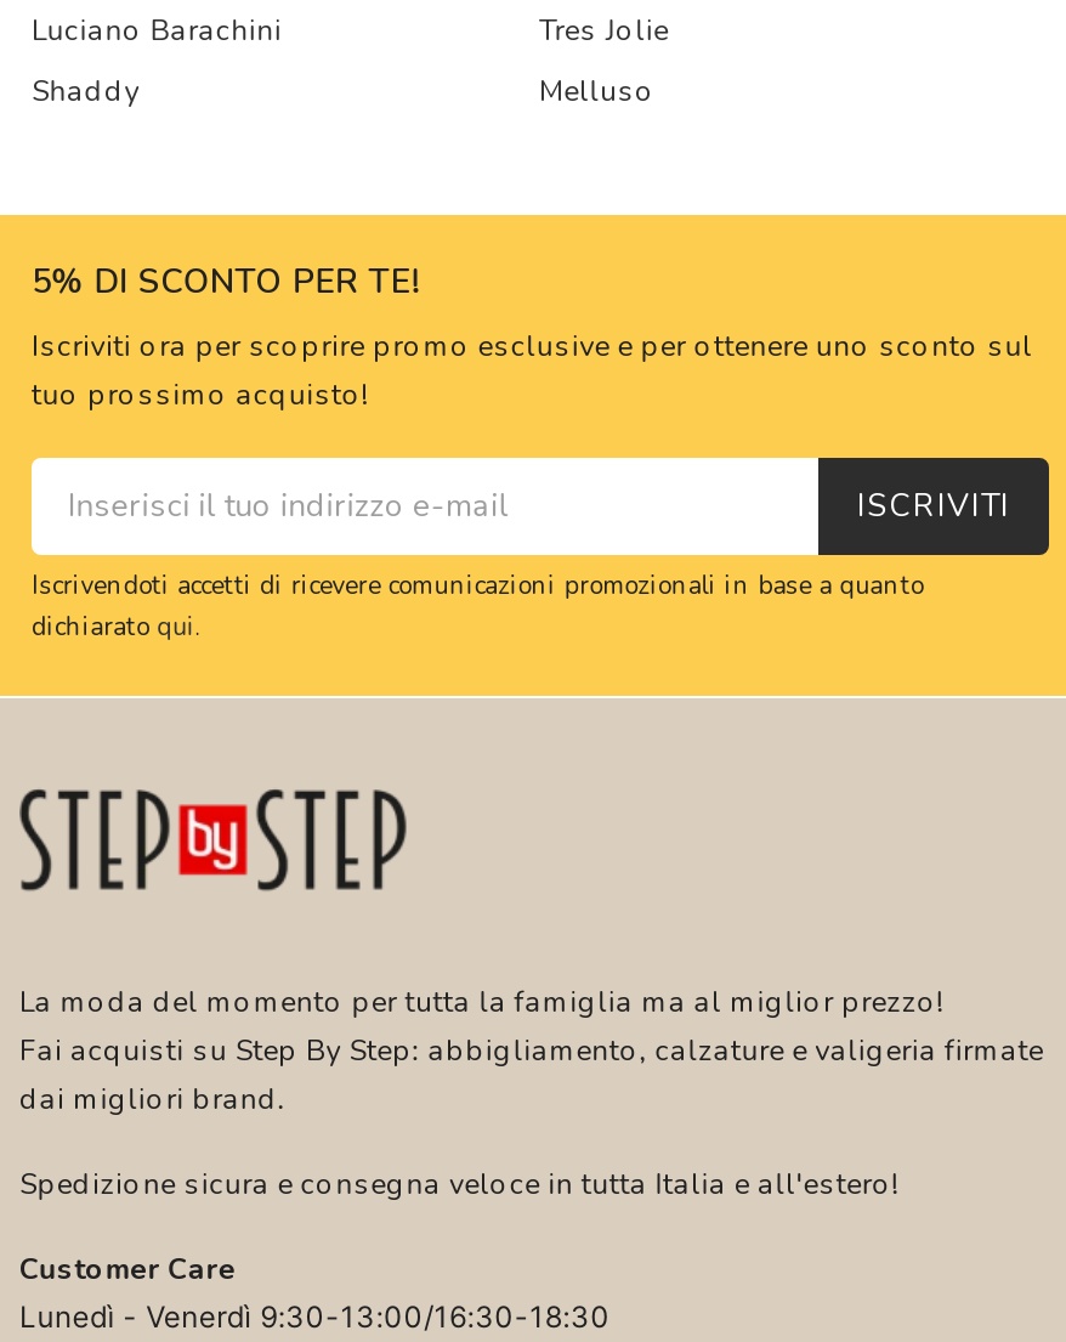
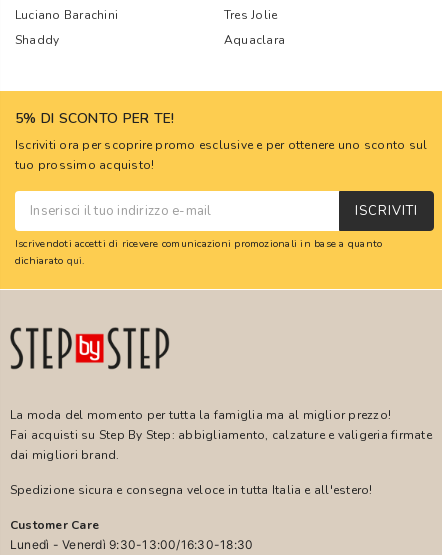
[539,72,655,111] Melluso -> [224,32,285,48] Aquaclara

